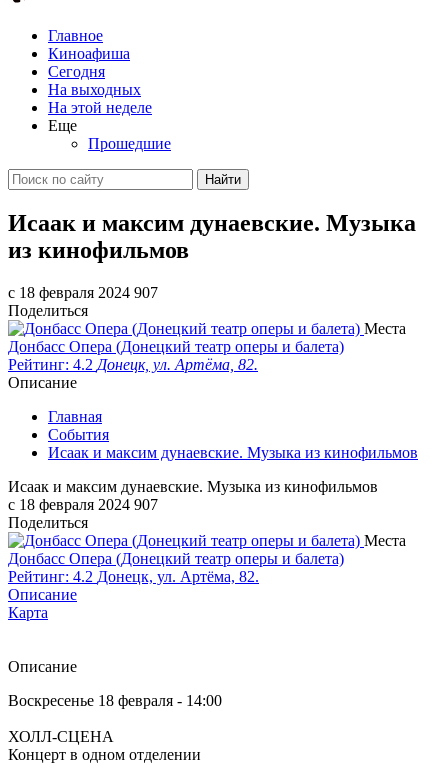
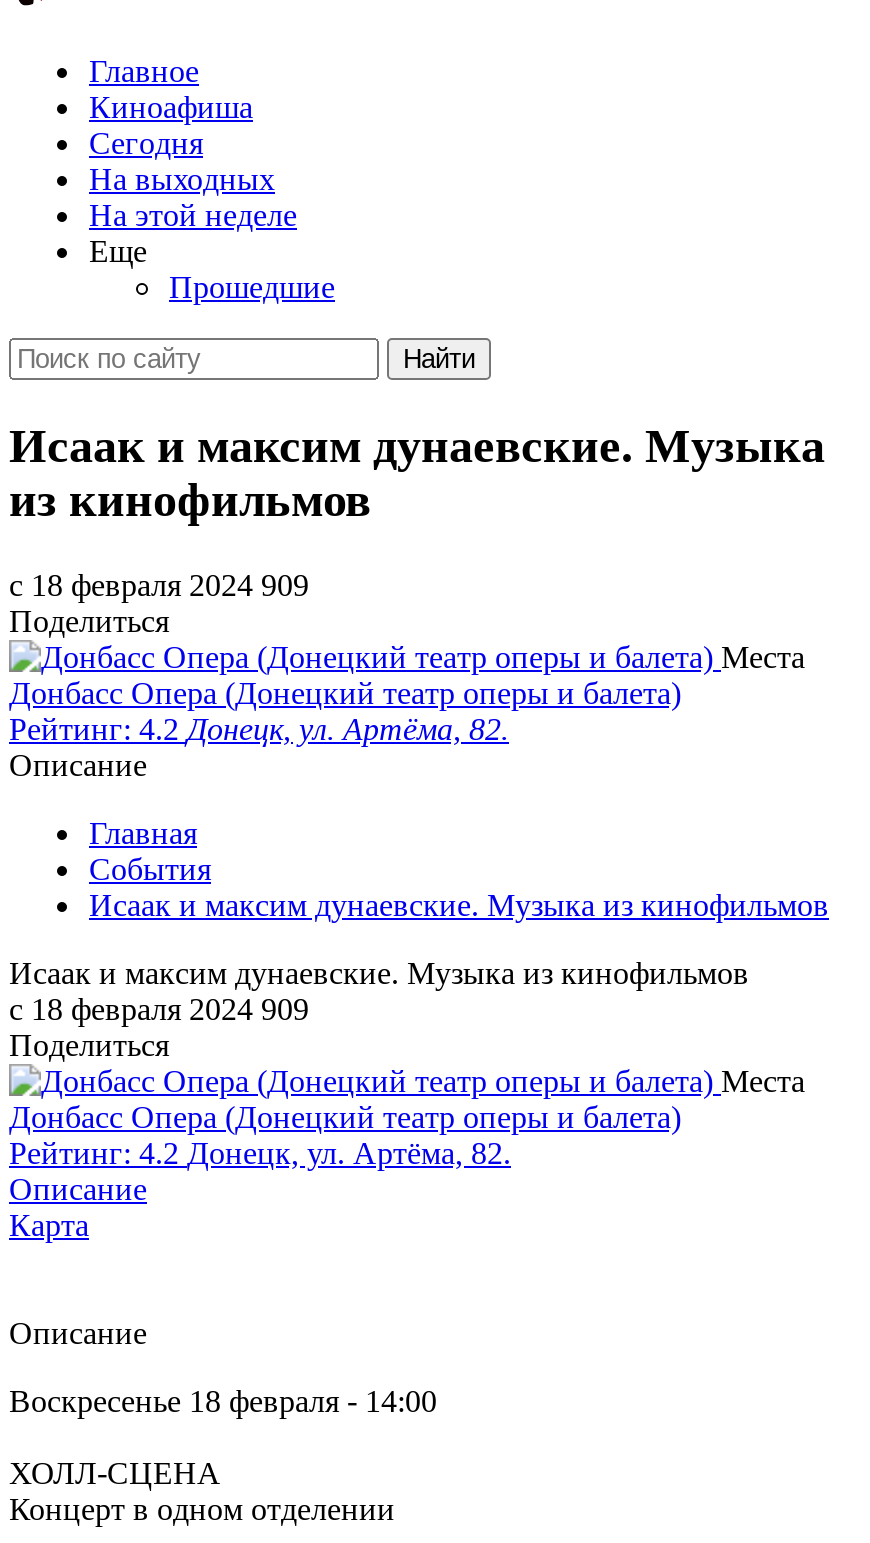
[8,284,158,301] c 18 февраля 2024 907 -> [9,568,309,602] c 18 февраля 2024 909
[8,496,158,513] c 18 февраля 2024 907 -> [9,992,309,1026] c 18 февраля 2024 909

